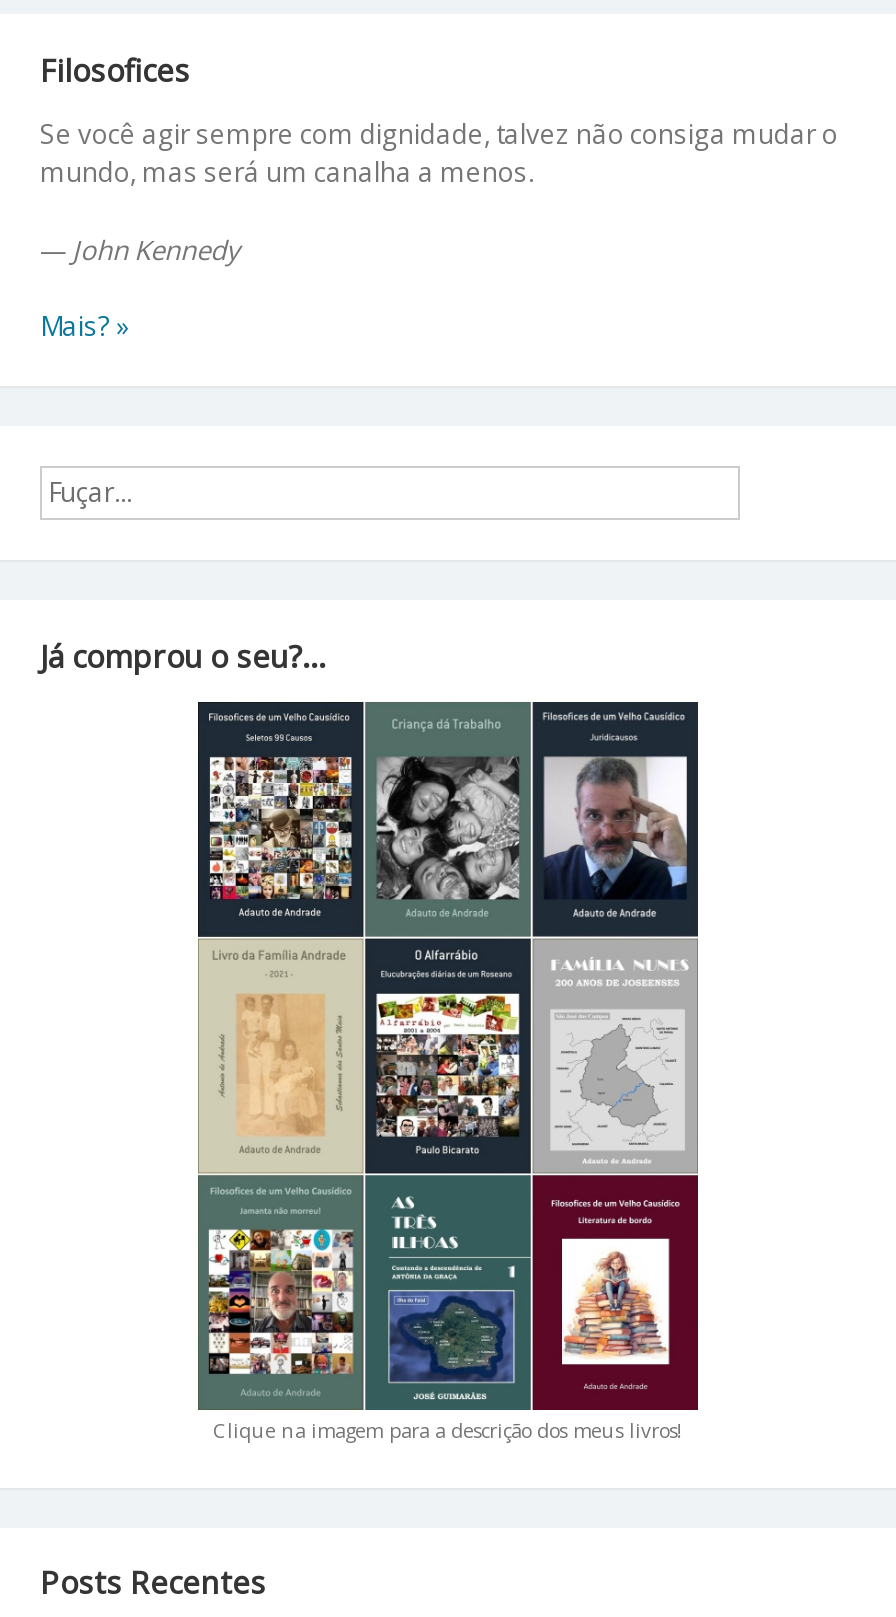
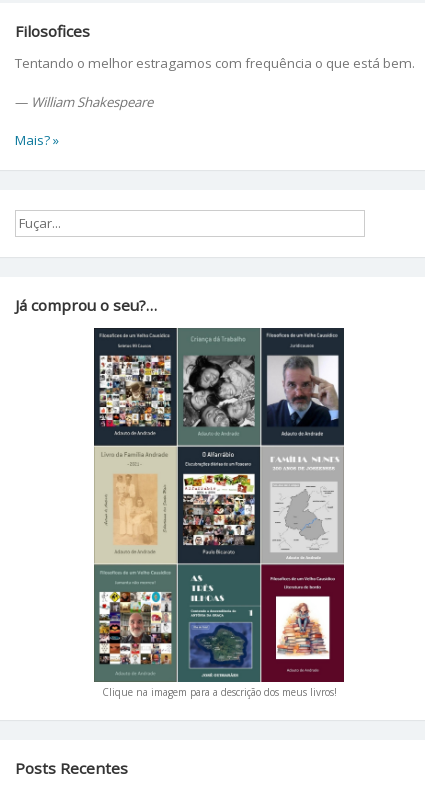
[40,116,838,190] Se você agir sempre com dignidade, talvez não consiga mudar o | mundo, mas será um canalha a menos. -> [15,54,415,72] Tentando o melhor estragamos com frequência o que está bem.
[40,232,240,268] — John Kennedy -> [15,93,153,111] — William Shakespeare

